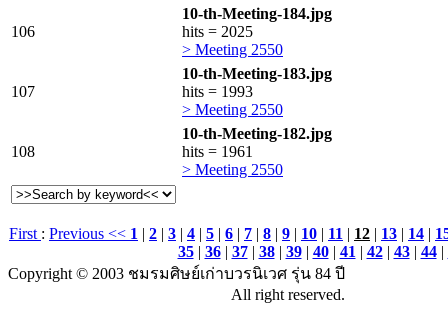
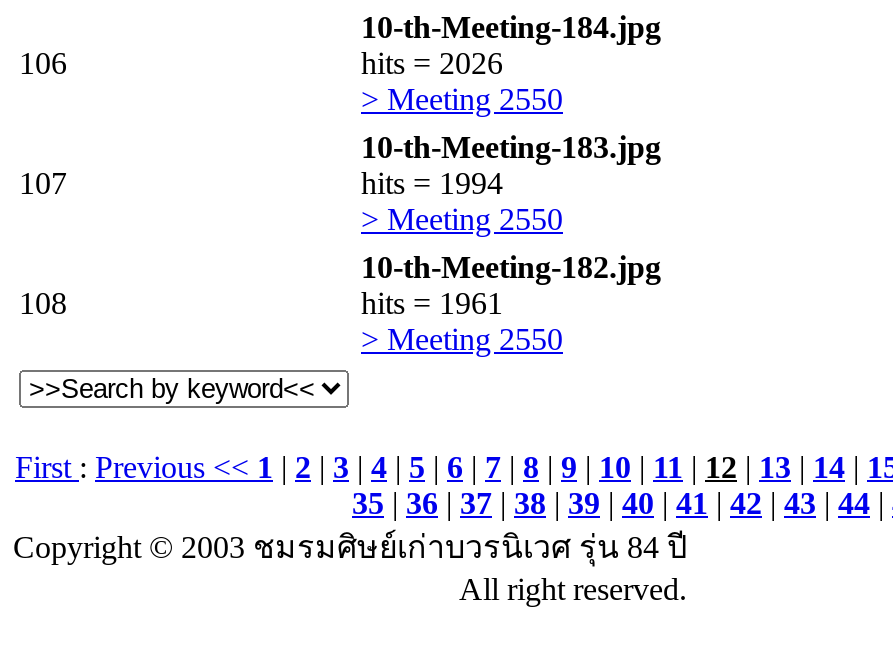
[182,23,253,40] hits = 2025 -> [361,47,503,81] hits = 2026
[182,83,253,100] hits = 1993 -> [361,167,503,201] hits = 1994

